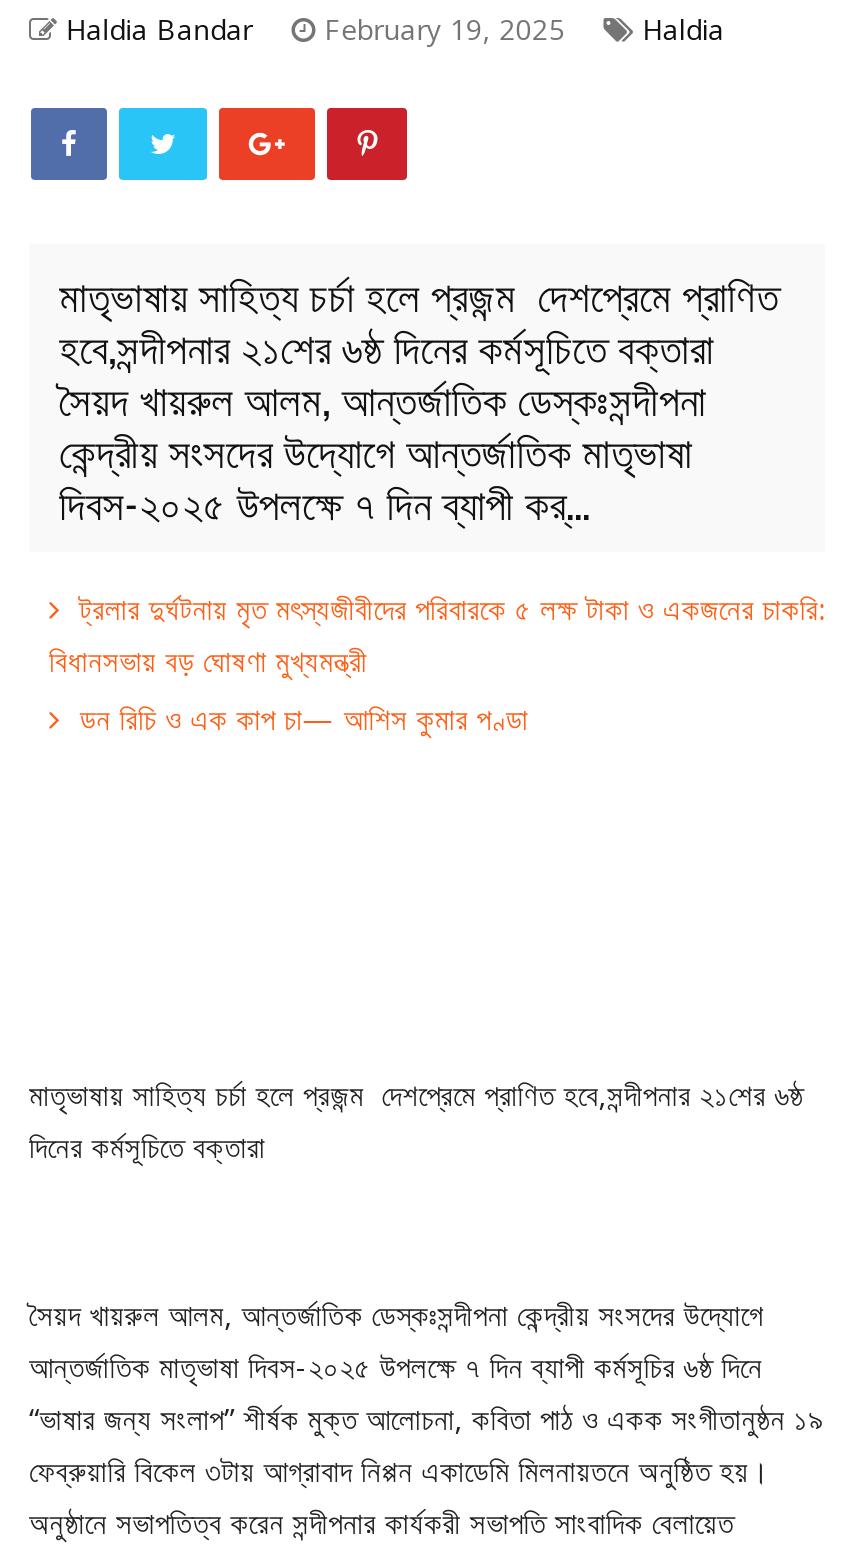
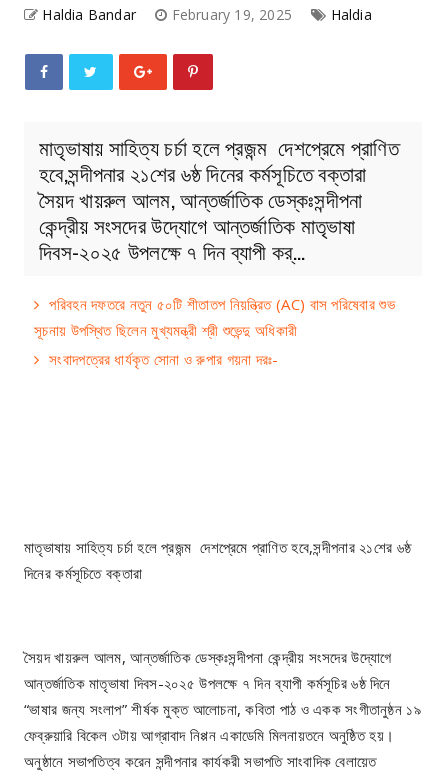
[49,587,825,737] ট্রলার দুর্ঘটনায় মৃত মৎস্যজীবীদের পরিবারকে ৫ লক্ষ টাকা ও একজনের চাকরি: | বিধানসভায় বড় ঘোষণা মুখ্যমন্ত্রী | ডন রিচি ও এক কাপ চা— আশিস কুমার পণ্ডা -> [34,294,395,369] পরিবহন দফতরে নতুন ৫০টি শীতাতপ নিয়ন্ত্রিত (AC) বাস পরিষেবার শুভ | সূচনায় উপস্থিত ছিলেন মুখ্যমন্ত্রী শ্রী শুভেন্দু অধিকারী | সংবাদপত্রের ধার্যকৃত সোনা ও রুপার গয়না দরঃ-

